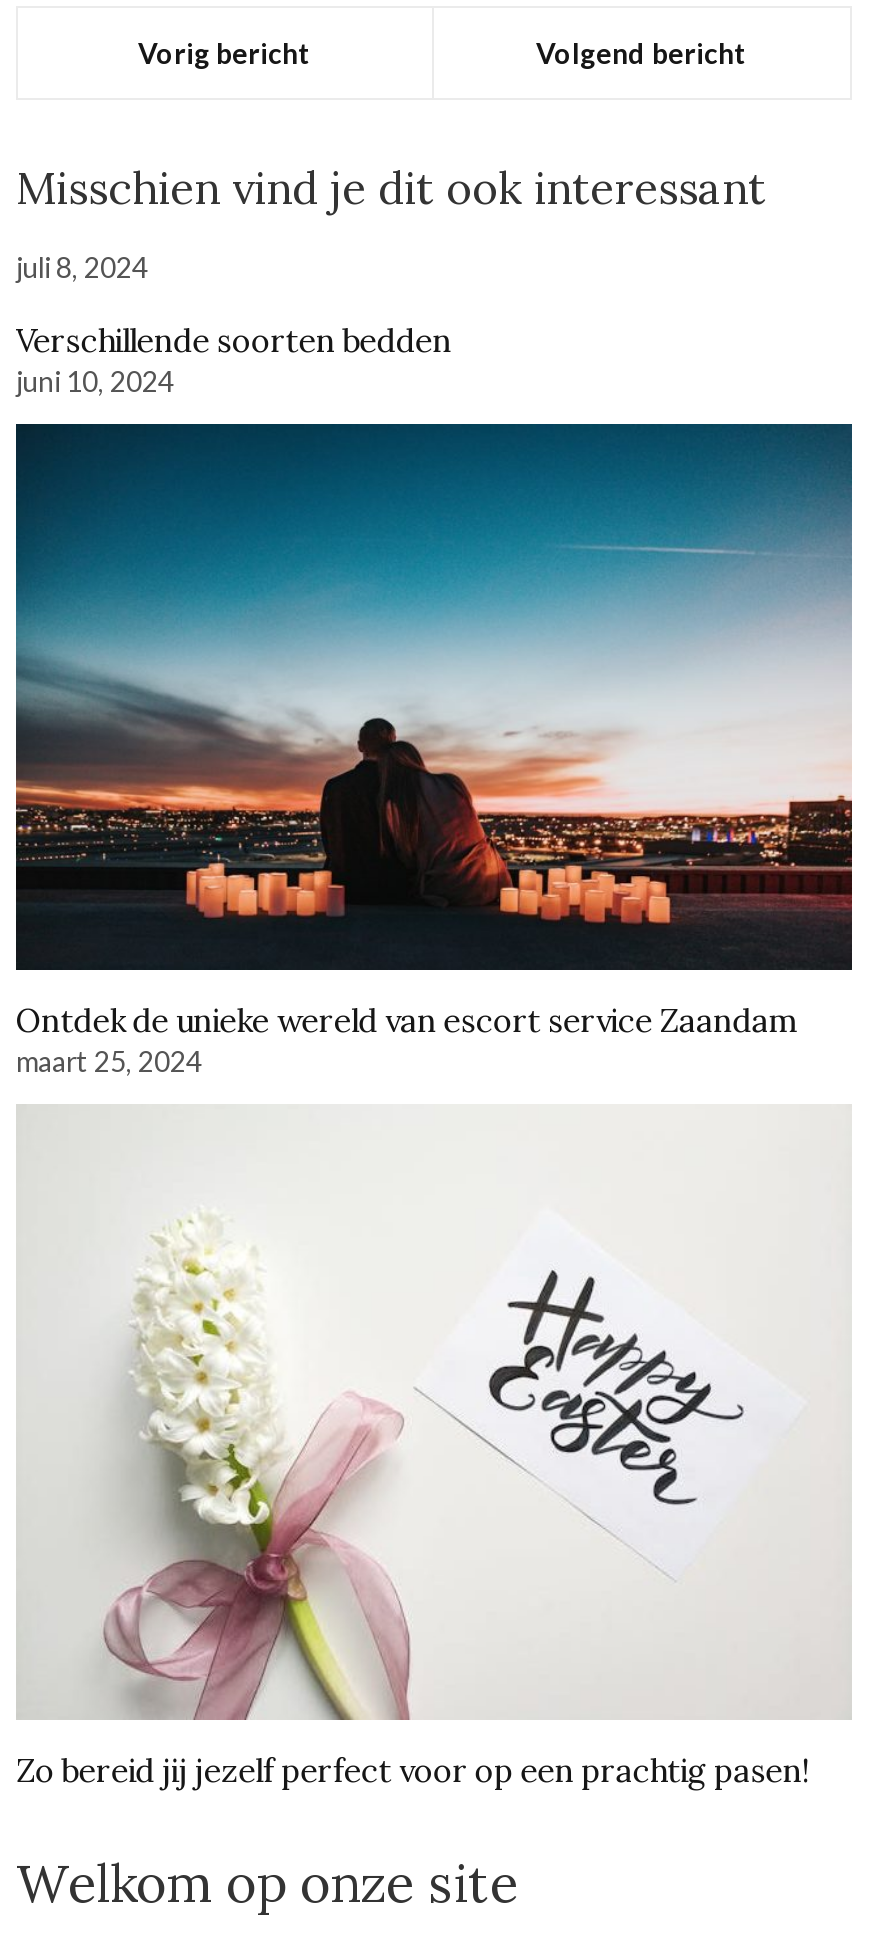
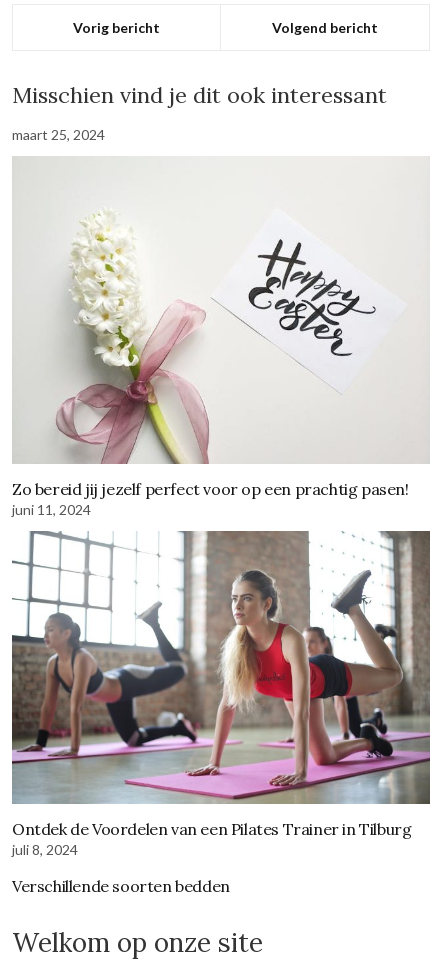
moved [16,250,452,360] -> [12,841,230,896]: juli 8, 2024 | Verschillende soorten bedden
[16,364,174,398] juni 10, 2024 -> none
[14,422,854,1041] [image] | Ontdek de unieke wereld van escort service Zaandam -> none
moved [16,1045,809,1790] -> [12,126,409,499]: [image] | maart 25, 2024 | Zo bereid jij jezelf perfect voor op een prachtig pasen!
none -> [11,530,431,839] [image] | Ontdek de Voordelen van een Pilates Trainer in Tilburg
none -> [12,501,91,518] juni 11, 2024

